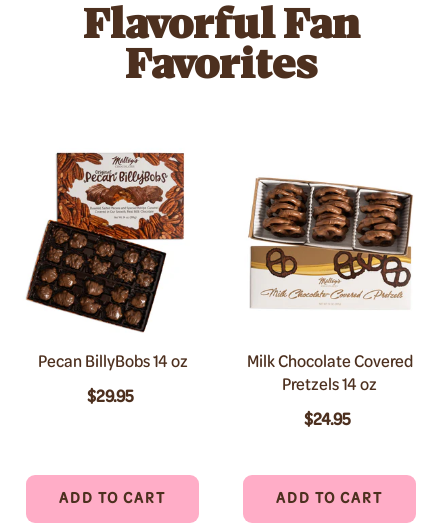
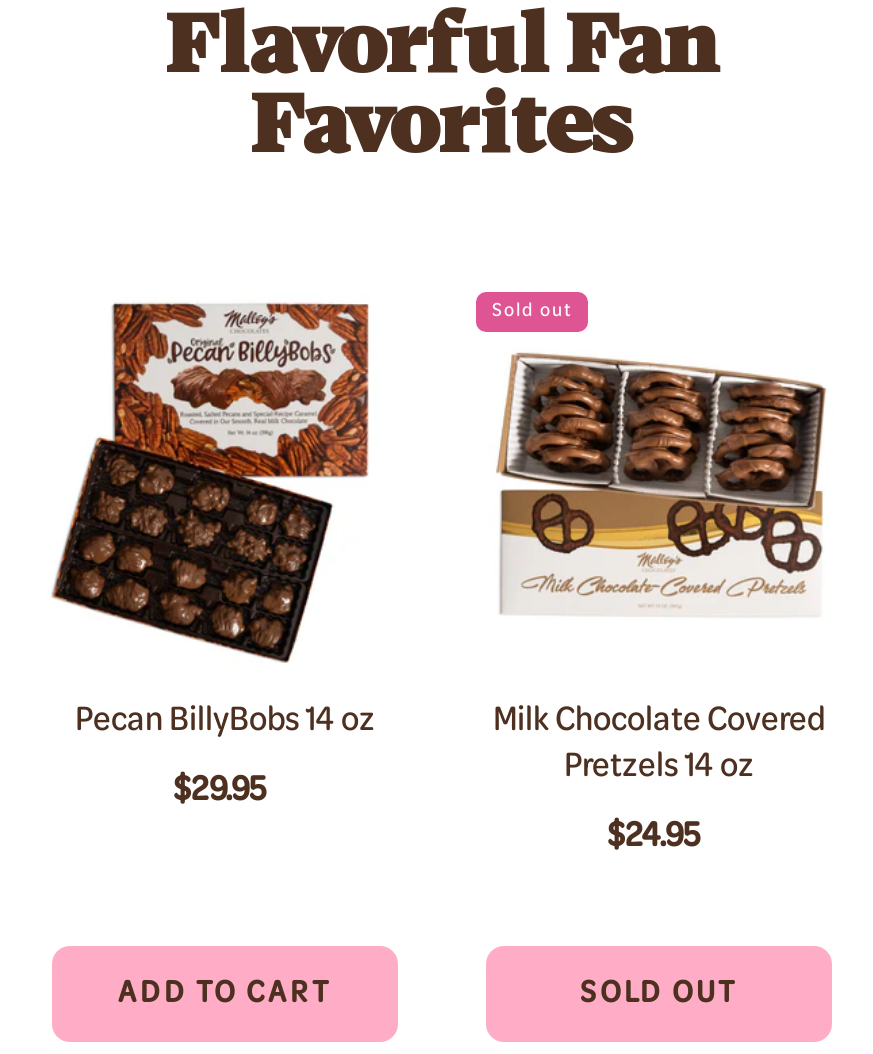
none -> [492,300,572,322] Sold out
[276,491,383,507] ADD TO CART -> [580,978,738,1010] SOLD OUT

